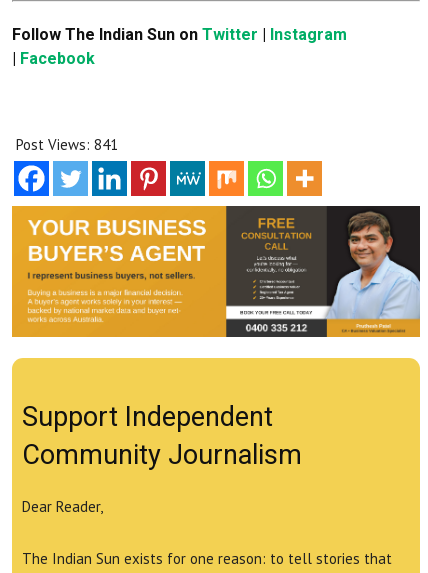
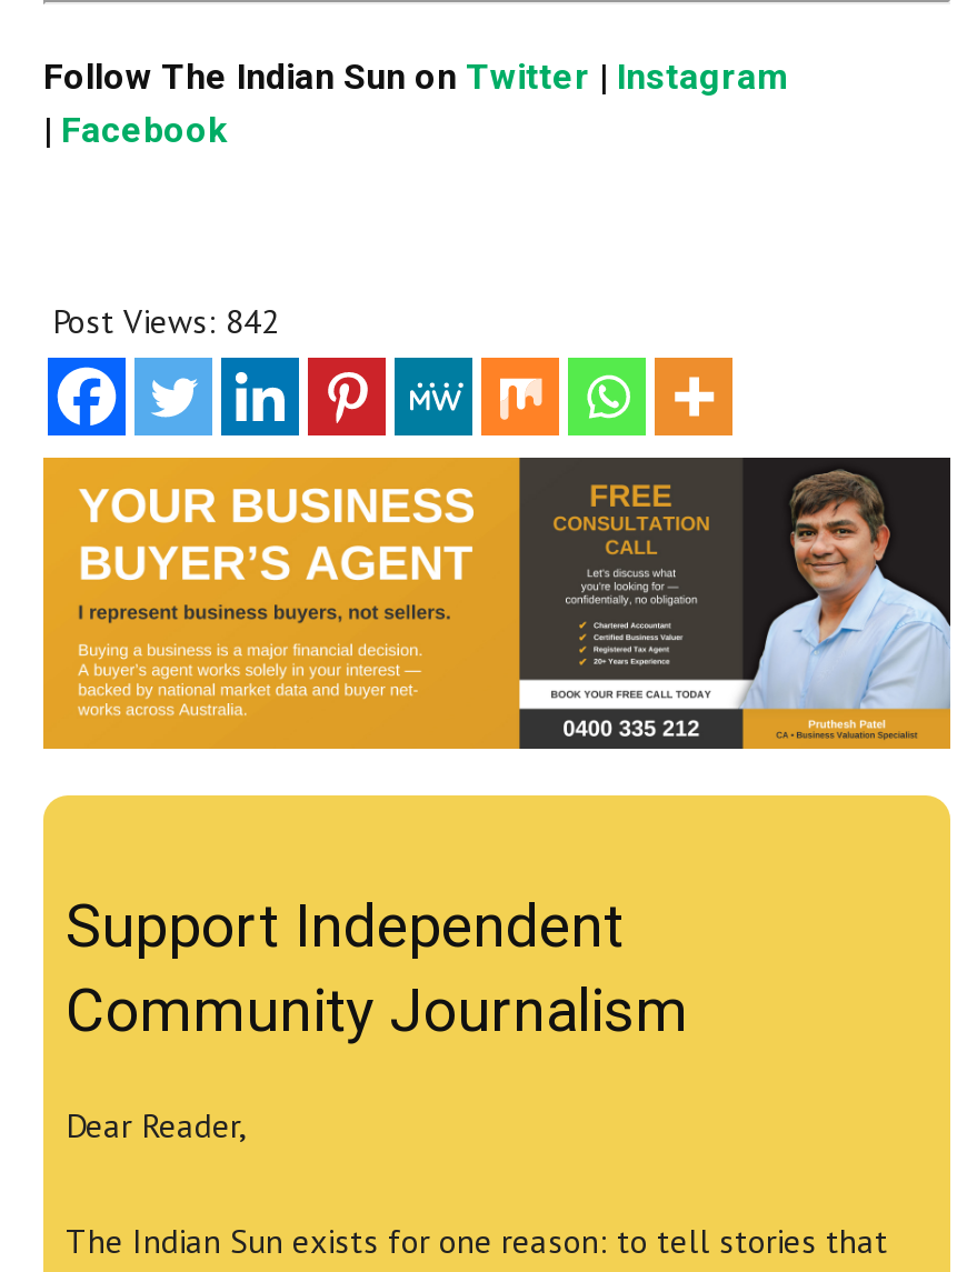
[16,135,118,154] Post Views: 841 -> [52,300,279,343] Post Views: 842

